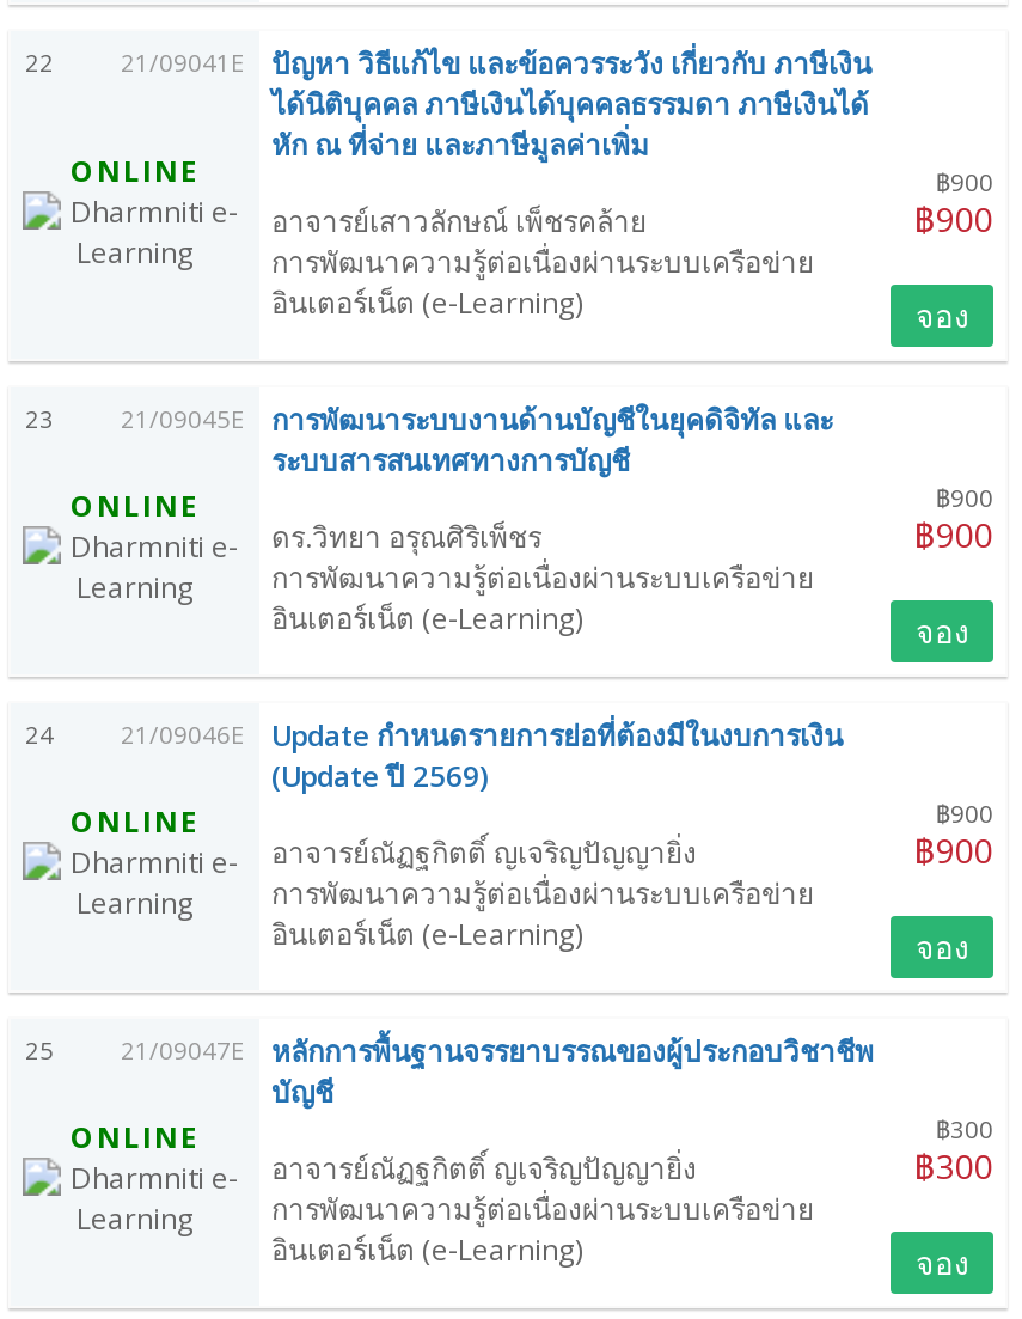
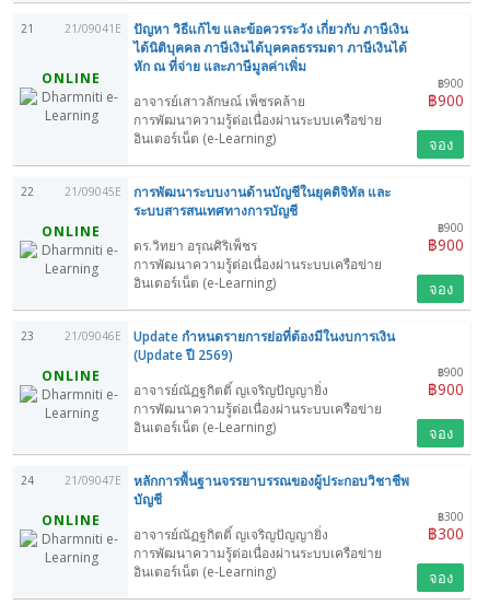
[25,43,871,84] 22 21/09041E ปัญหา วิธีแก้ไข และข้อควรระวัง เกี่ยวกับ ภาษีเงิน -> [21,20,408,38] 21 21/09041E ปัญหา วิธีแก้ไข และข้อควรระวัง เกี่ยวกับ ภาษีเงิน
[25,399,833,440] 23 21/09045E การพัฒนาระบบงานด้านบัญชีในยุคดิจิทัล และ -> [21,183,391,201] 22 21/09045E การพัฒนาระบบงานด้านบัญชีในยุคดิจิทัล และ
[25,715,843,756] 24 21/09046E Update กำหนดรายการย่อที่ต้องมีในงบการเงิน -> [21,327,395,346] 23 21/09046E Update กำหนดรายการย่อที่ต้องมีในงบการเงิน
[25,1031,874,1071] 25 21/09047E หลักการพื้นฐานจรรยาบรรณของผู้ประกอบวิชาชีพ -> [21,472,409,490] 24 21/09047E หลักการพื้นฐานจรรยาบรรณของผู้ประกอบวิชาชีพ

